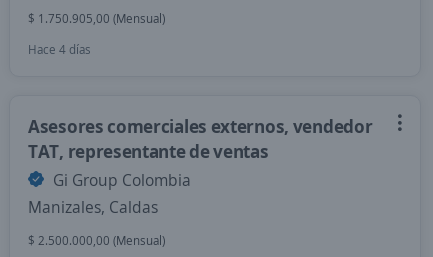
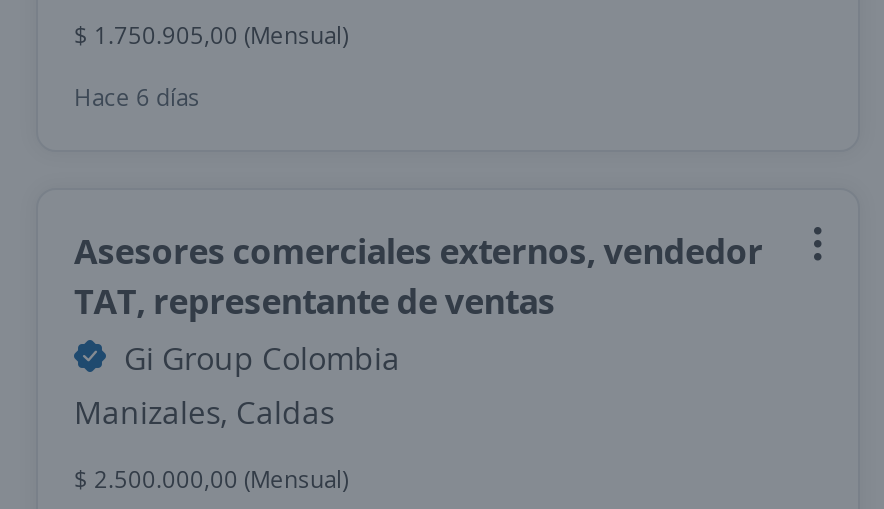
[28,41,91,58] Hace 4 días -> [74,80,200,114] Hace 6 días

